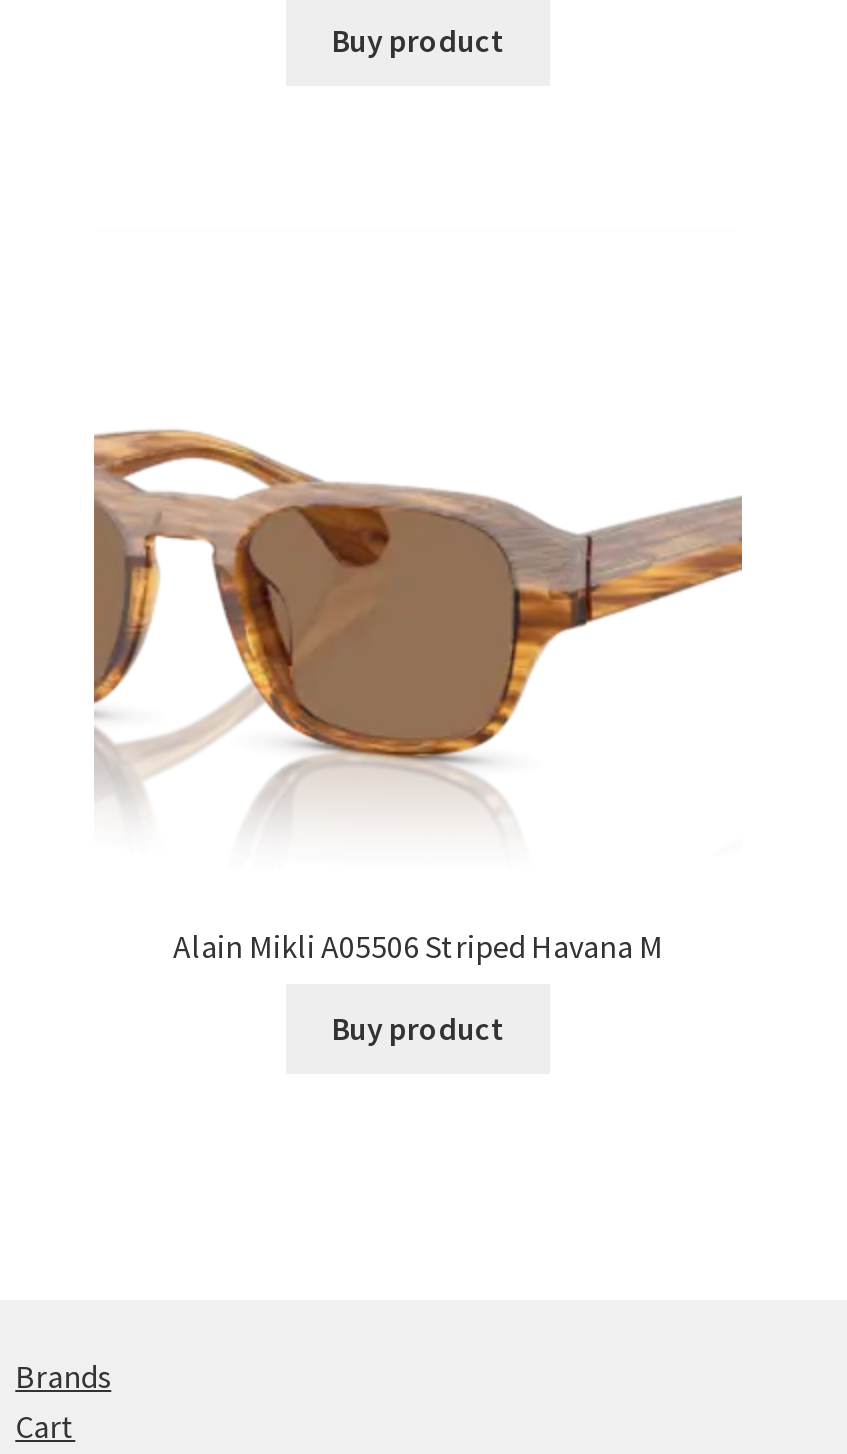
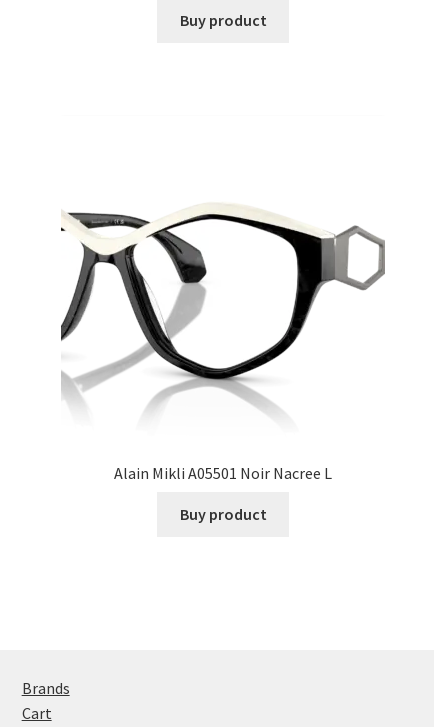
[92,408,744,828] [image] -> [60,205,386,408] [image]
[173,927,663,967] Alain Mikli A05506 Striped Havana M -> [114,463,332,483] Alain Mikli A05501 Noir Nacree L

